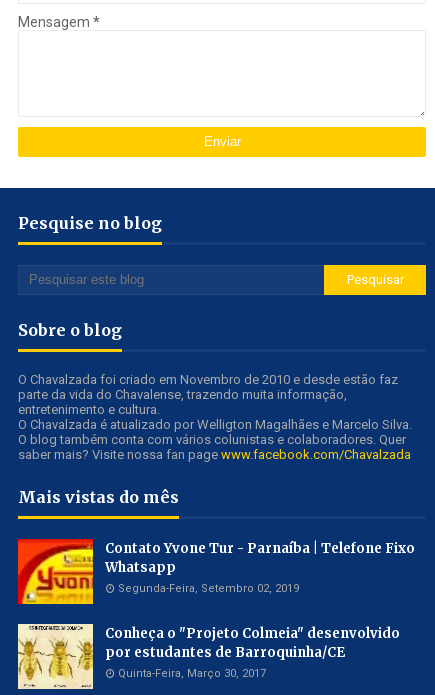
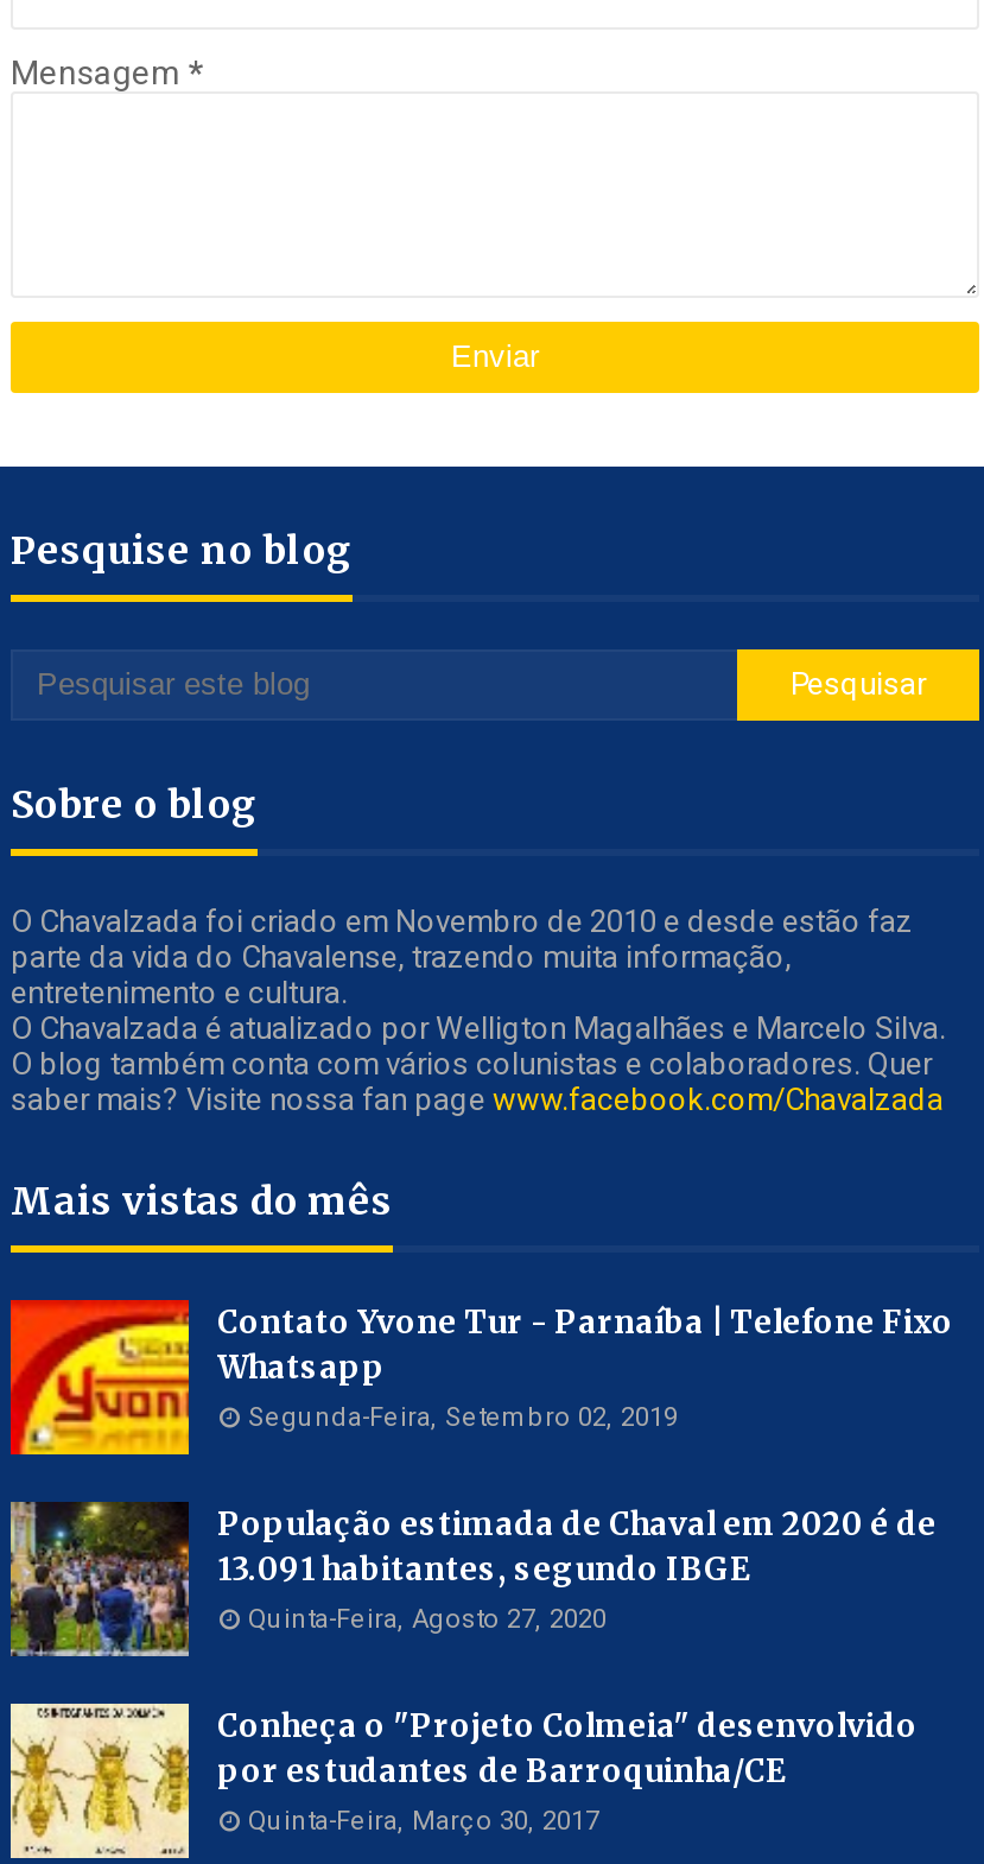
none -> [11,1502,937,1656] [image] | População estimada de Chaval em 2020 é de | 13.091 habitantes, segundo IBGE | Quinta-Feira, Agosto 27, 2020

